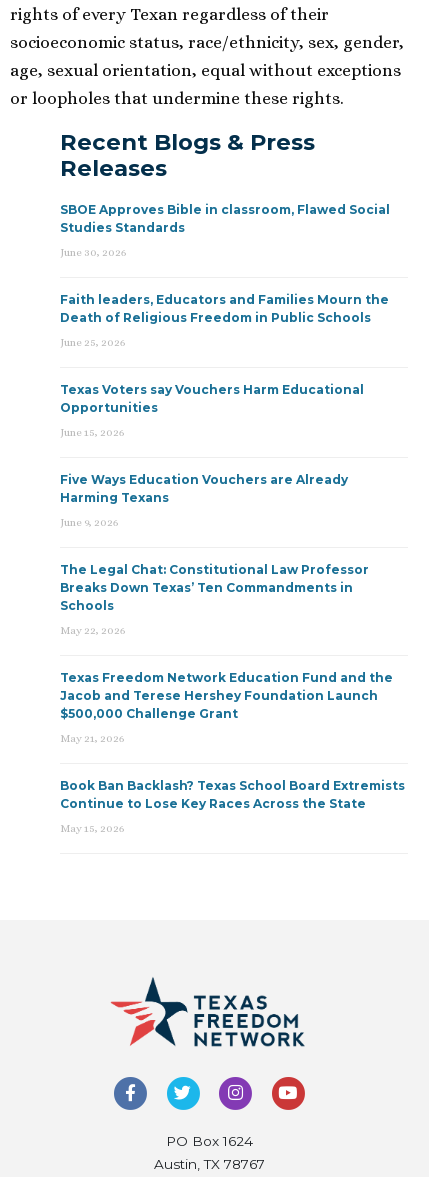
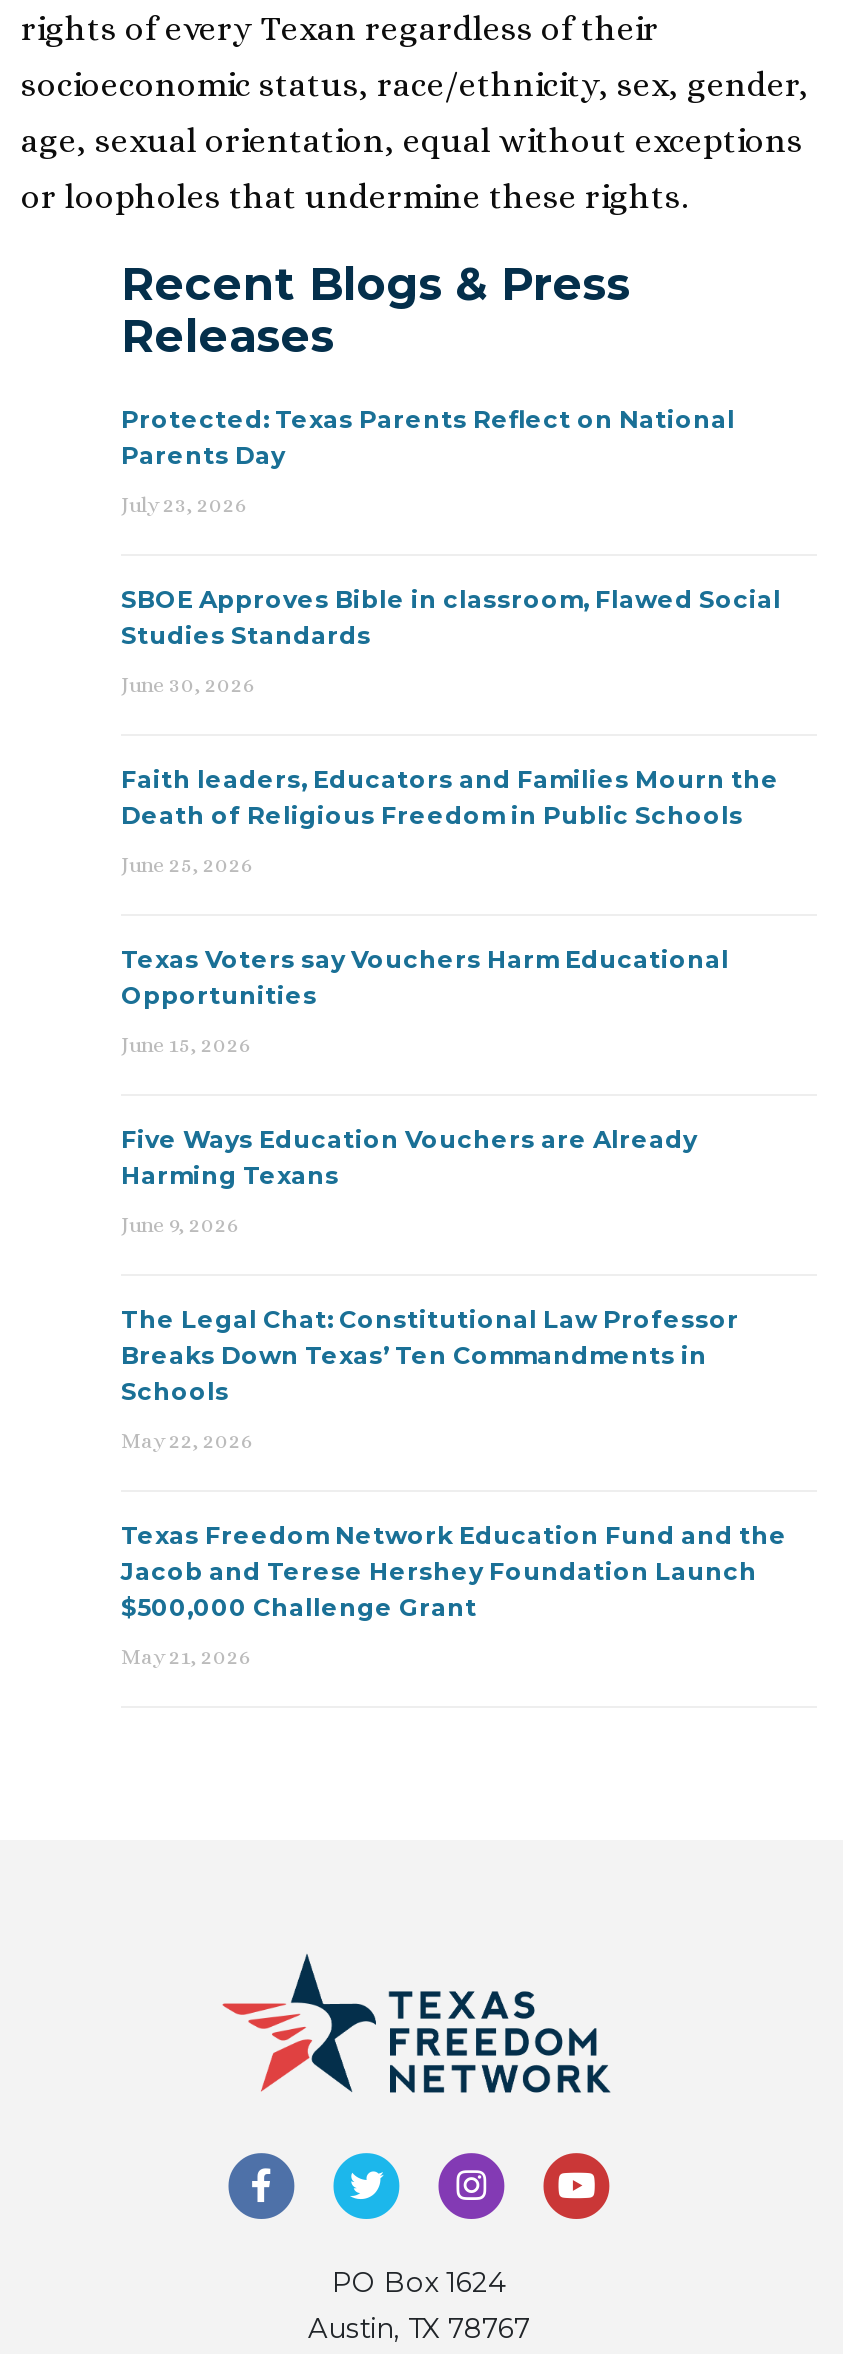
none -> [121,403,735,517] Protected: Texas Parents Reflect on National | Parents Day | July 23, 2026
moved [60,202,393,745] -> [121,583,787,1669]: SBOE Approves Bible in classroom, Flawed Social | Studies Standards | June 30, 2026 | ... | $500,000 Challenge Grant | May 21, 2026
[60,778,405,835] Book Ban Backlash? Texas School Board Extremists | Continue to Lose Key Races Across the State | May 15, 2026 -> none

